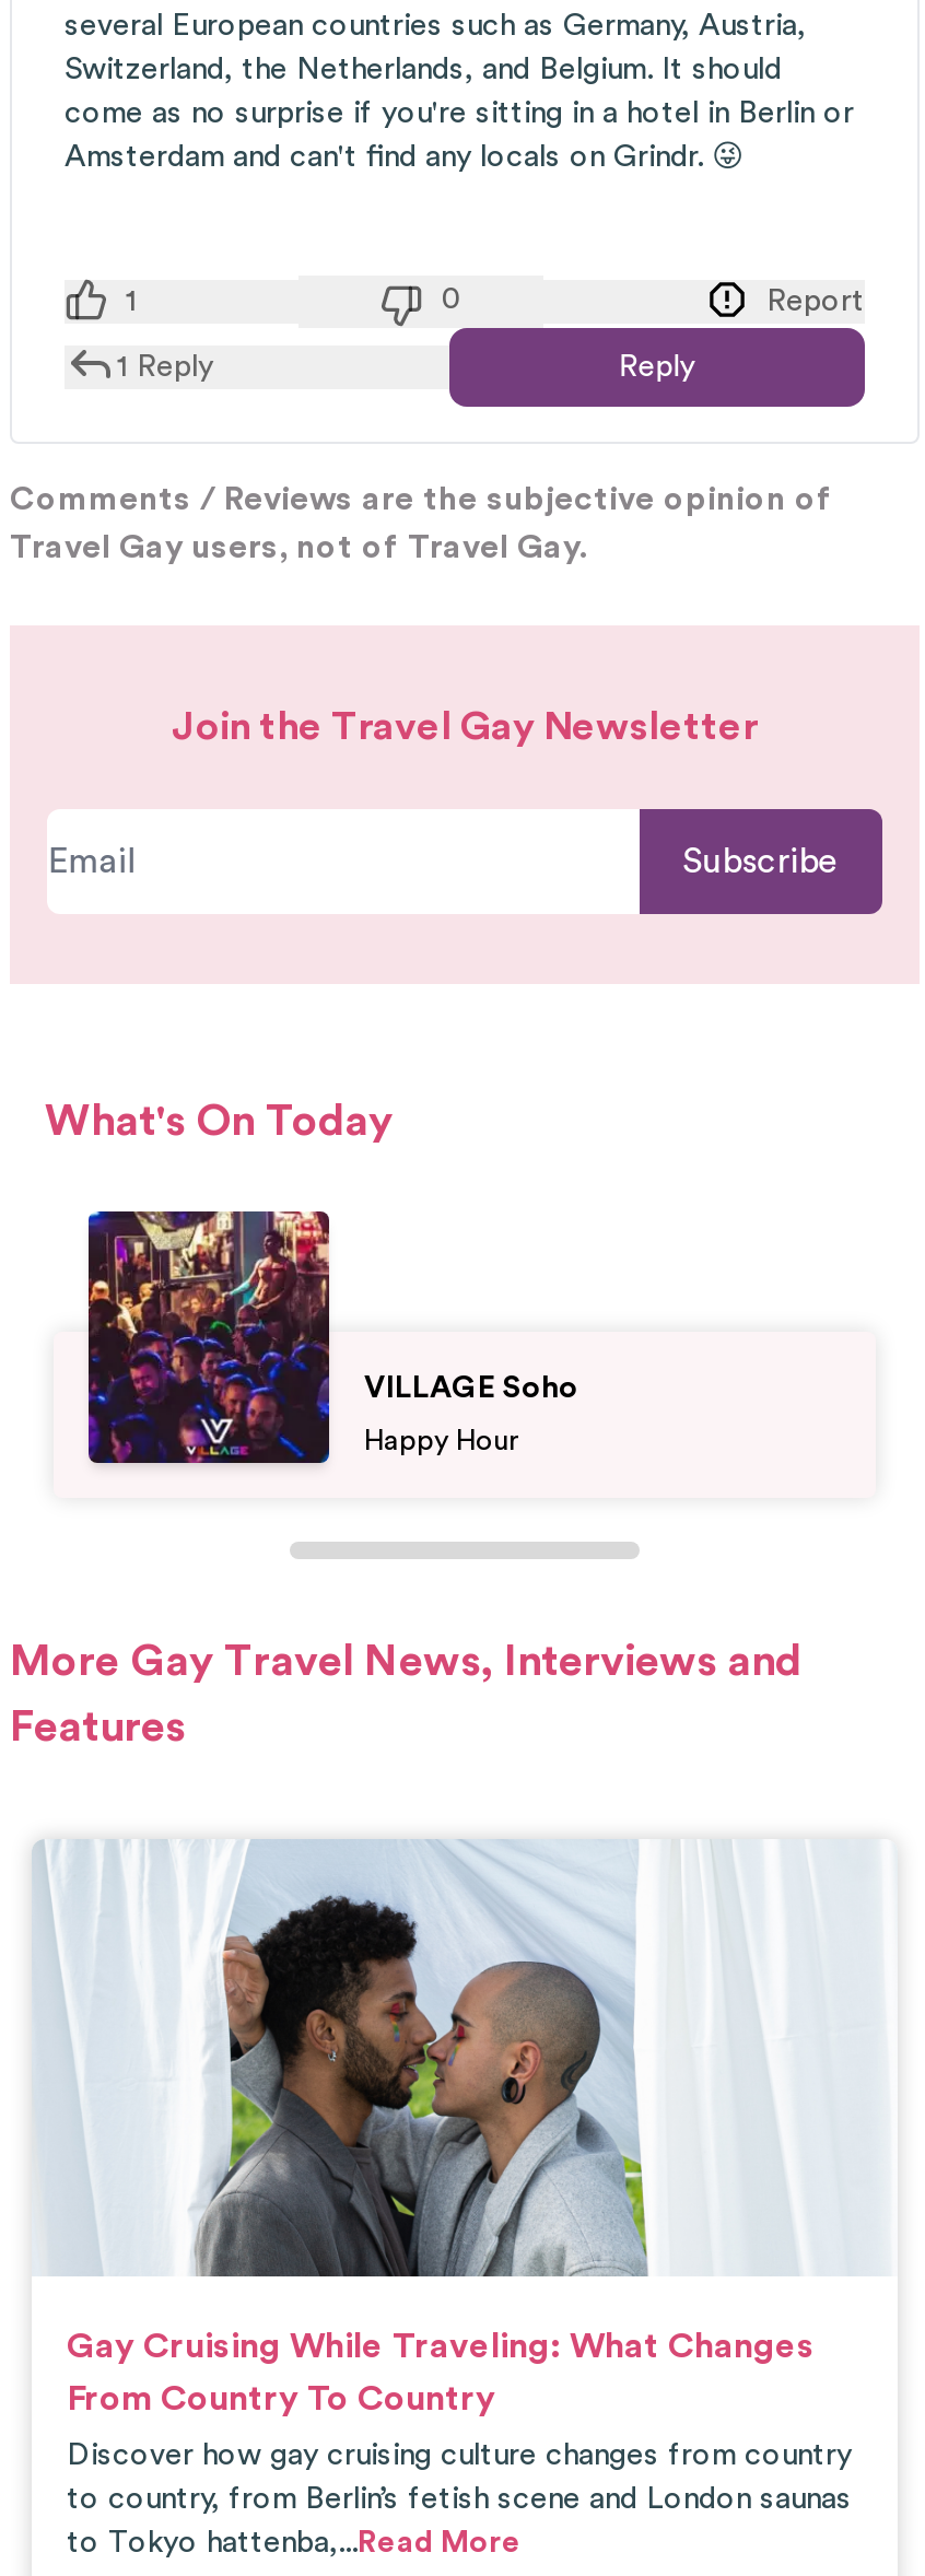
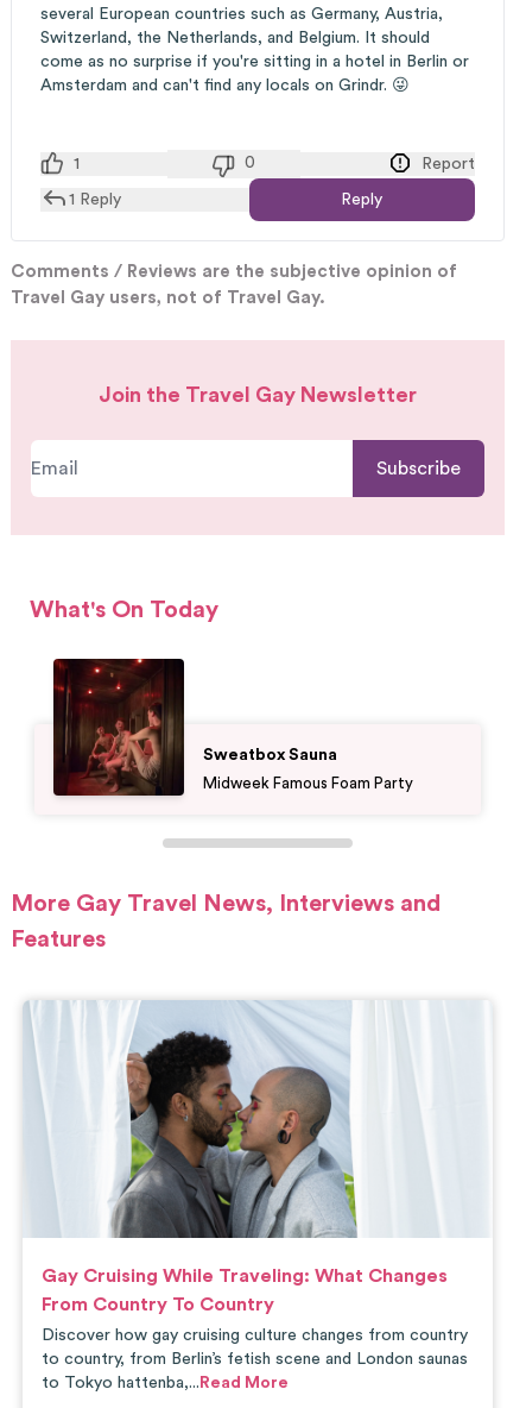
[86,1209,578,1463] [image] | VILLAGE Soho -> [52,658,337,796] [image] | Sweatbox Sauna
[364,1426,519,1454] Happy Hour -> [203,775,413,791] Midweek Famous Foam Party

